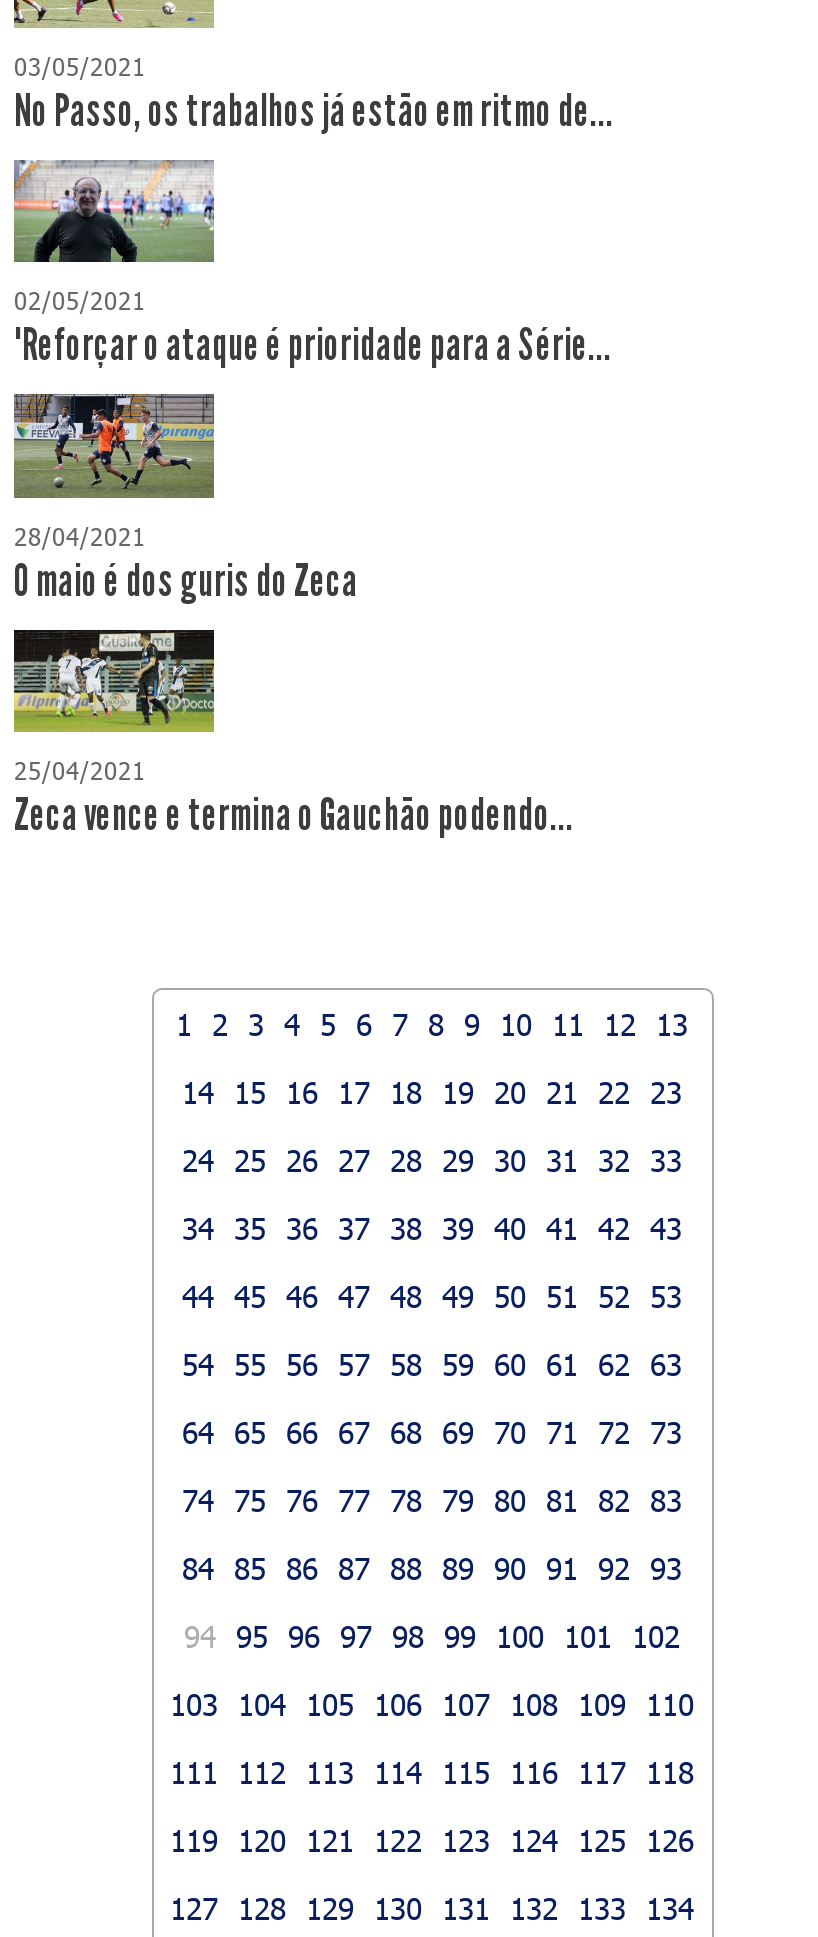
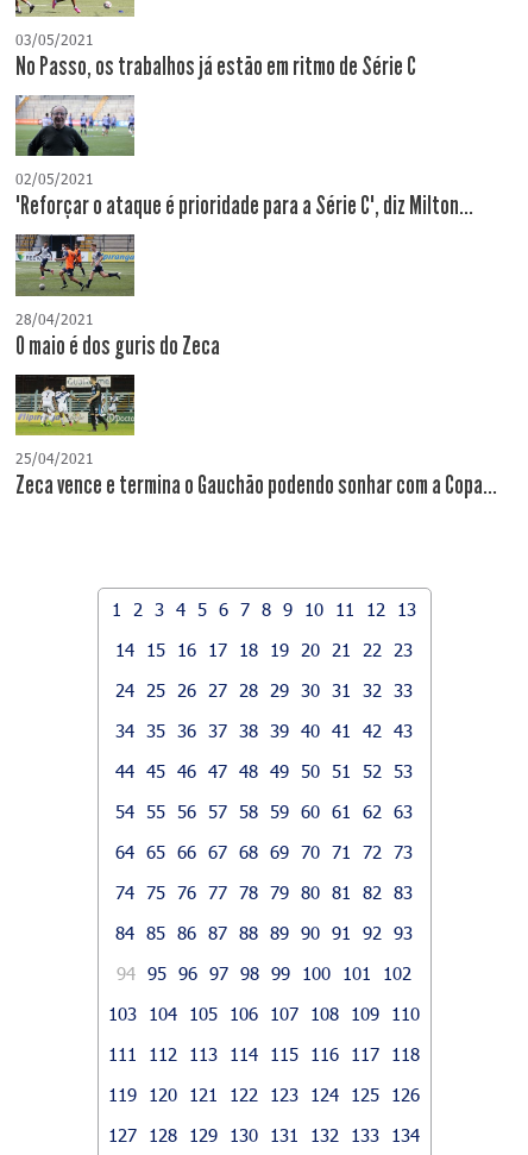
[14,87,614,139] No Passo, os trabalhos já estão em ritmo de... -> [15,52,416,83] No Passo, os trabalhos já estão em ritmo de Série C
[14,321,612,373] "Reforçar o ataque é prioridade para a Série... -> [15,191,473,222] "Reforçar o ataque é prioridade para a Série C", diz Milton...
[14,789,574,841] Zeca vence e termina o Gauchão podendo... -> [15,469,497,500] Zeca vence e termina o Gauchão podendo sonhar com a Copa...

